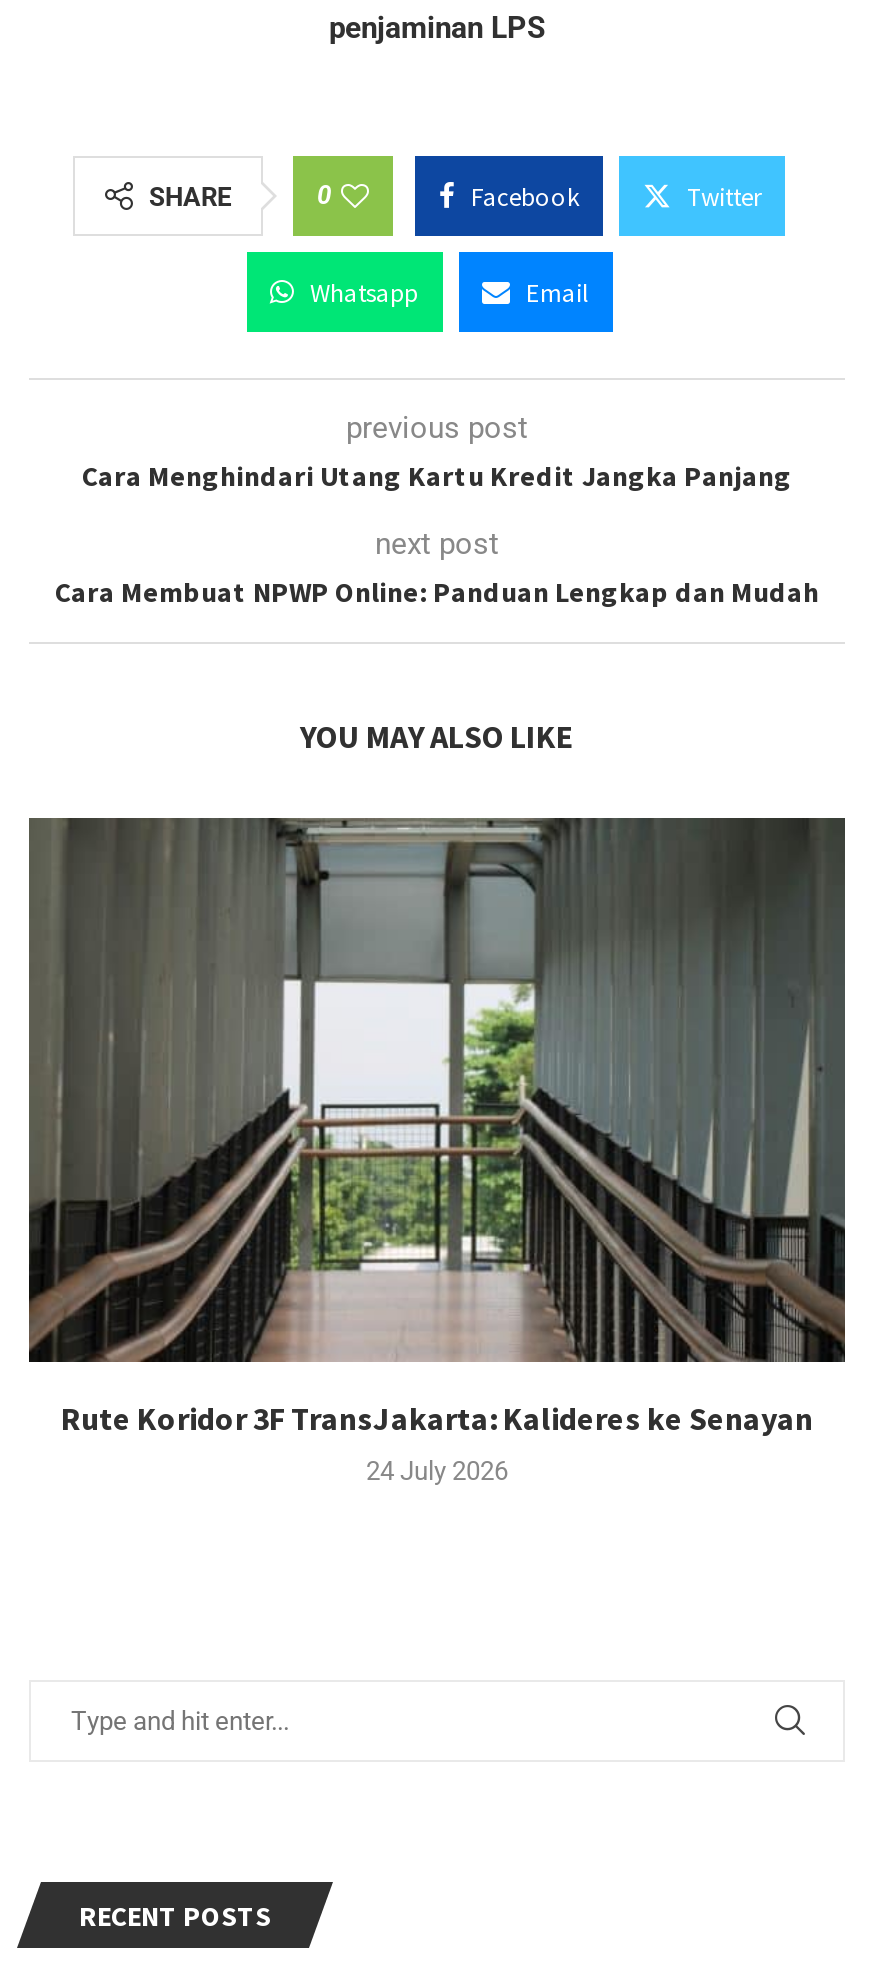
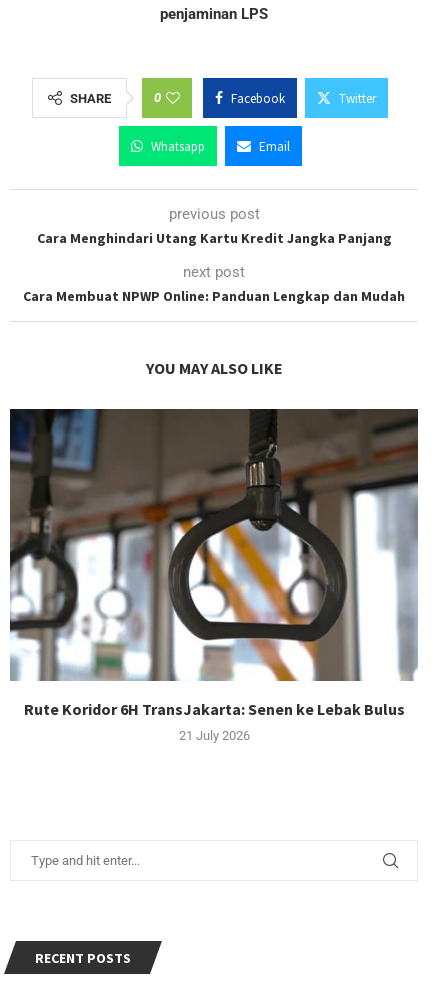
[27,818,847,1485] [image] | Rute Koridor 3F TransJakarta: Kalideres ke Senayan | 24 July 2026 -> [10,409,418,743] [image] | Rute Koridor 6H TransJakarta: Senen ke Lebak Bulus | 21 July 2026

